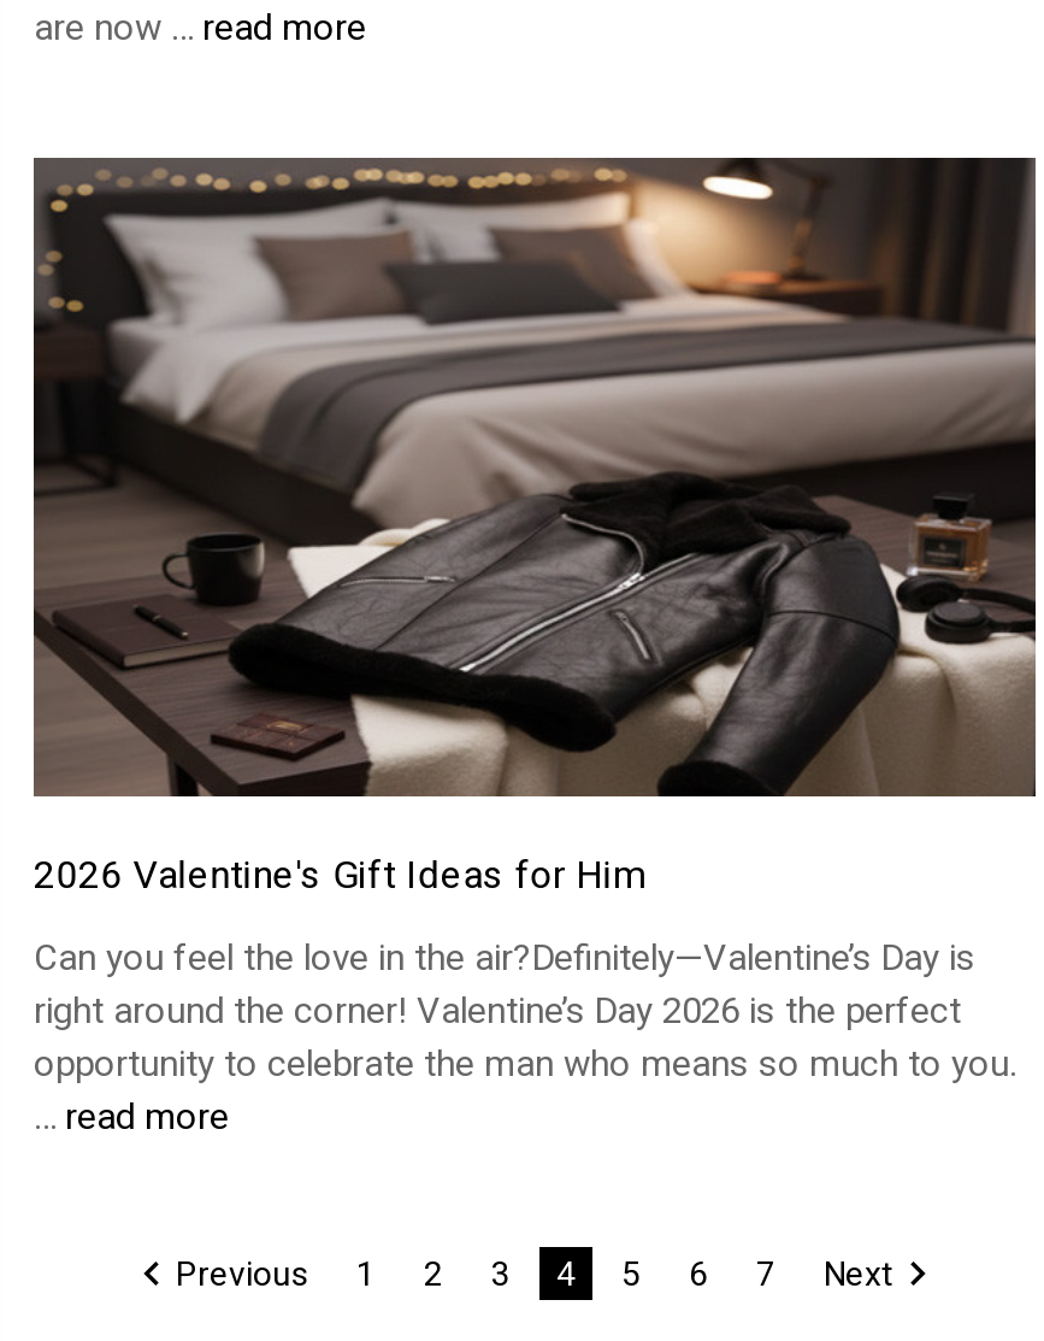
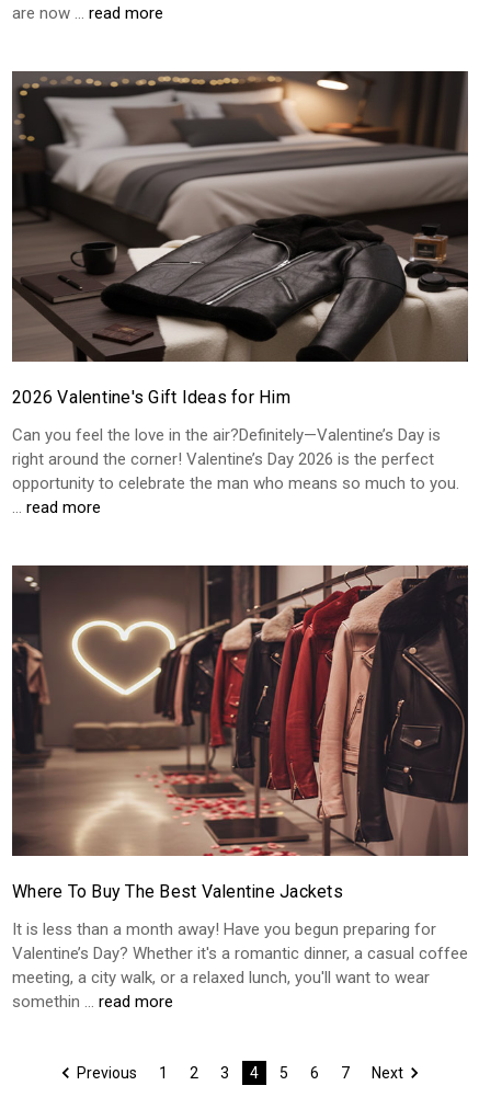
none -> [11,565,469,1012] [image] | Where To Buy The Best Valentine Jackets | It is less than a month away! Have you begun preparing for | Valentine’s Day? Whether it's a romantic dinner, a casual coffee | meeting, a city walk, or a relaxed lunch, you'll want to wear | somethin … read more

